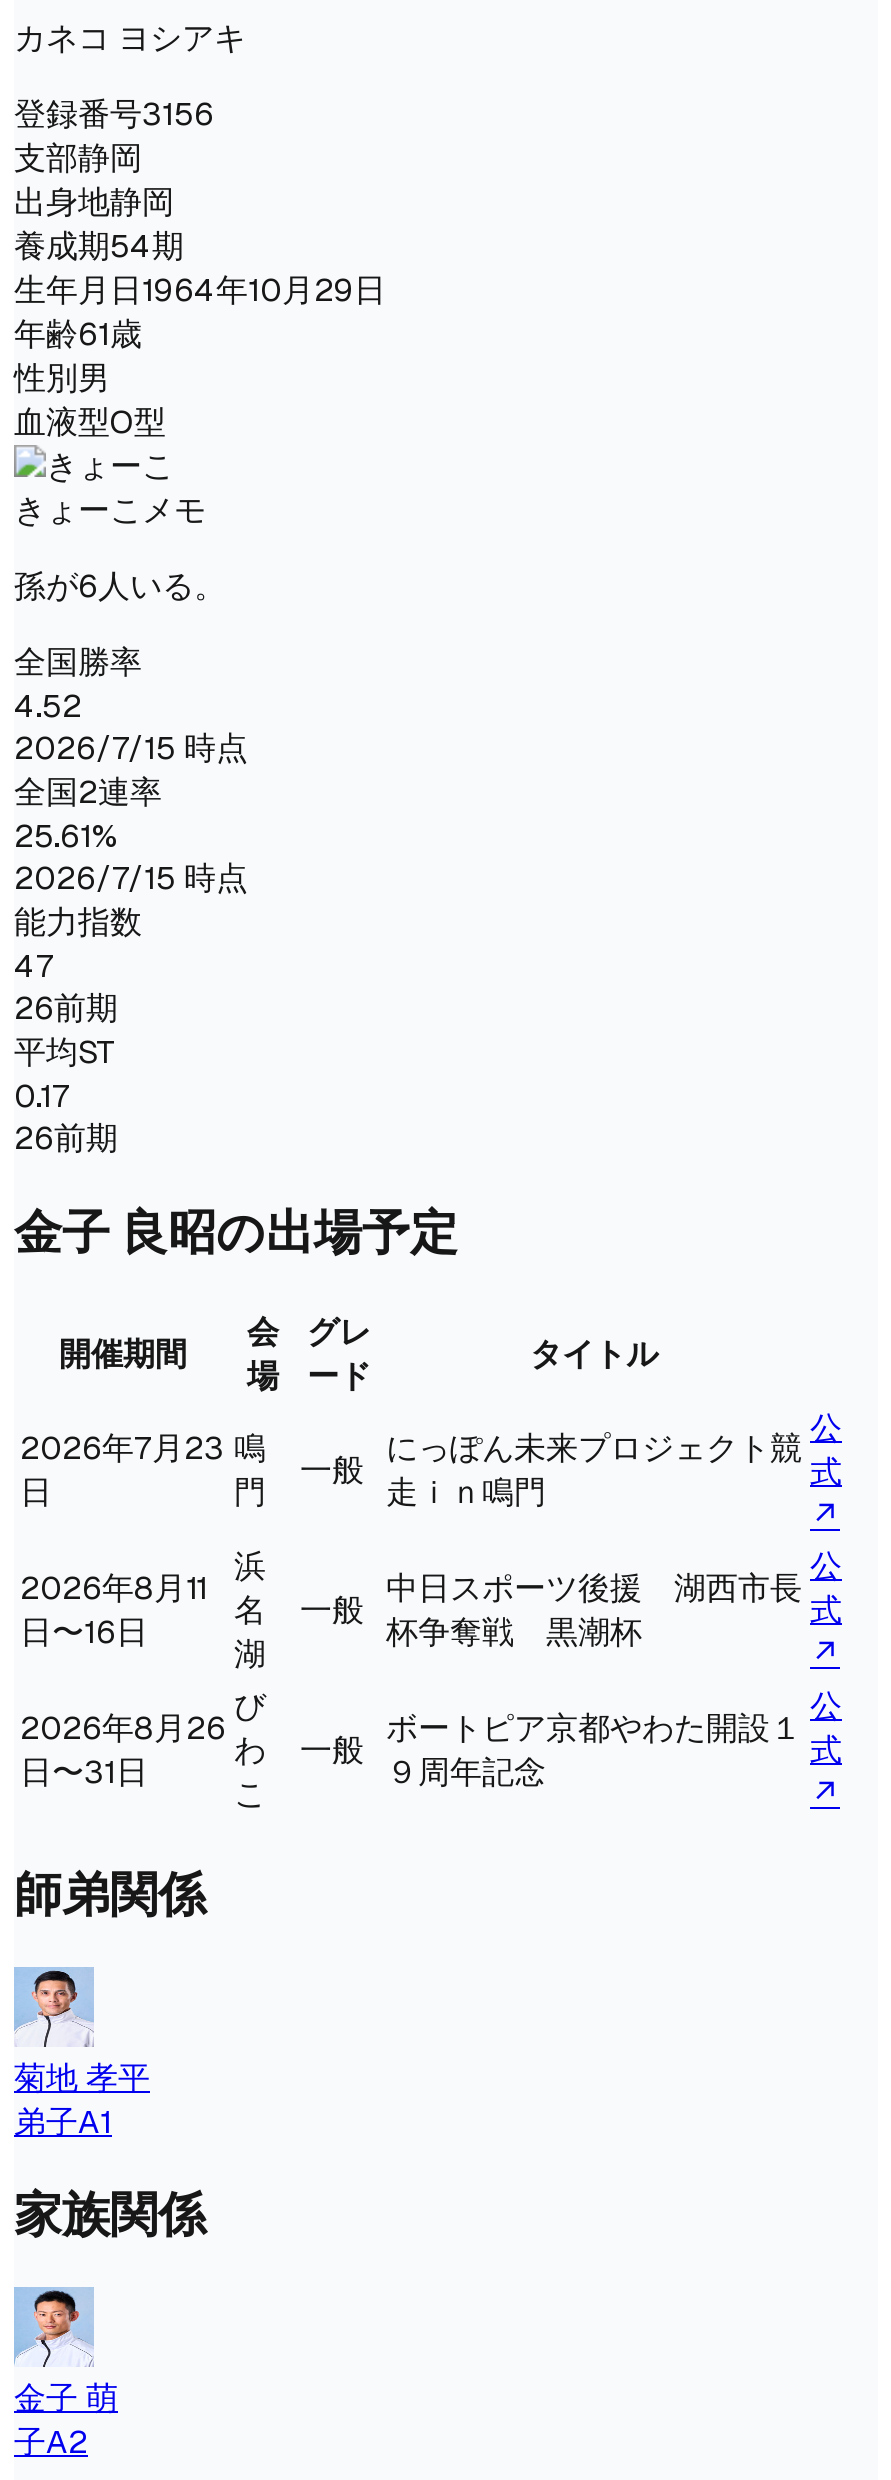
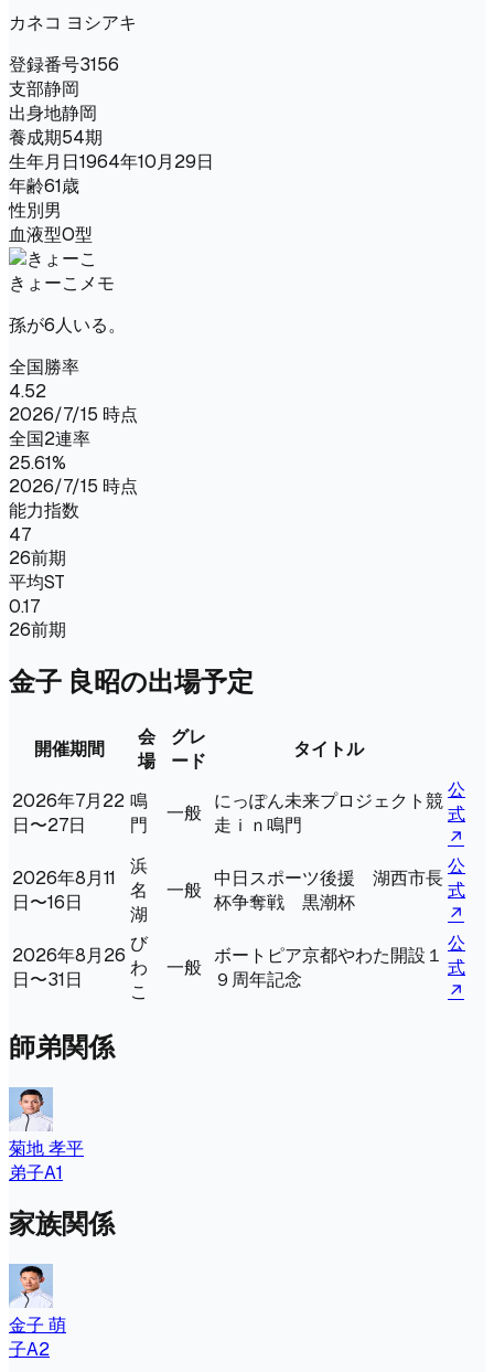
[20,1426,224,1512] 2026年7月23 | 日 -> [12,789,125,836] 2026年7月22 | 日〜27日

